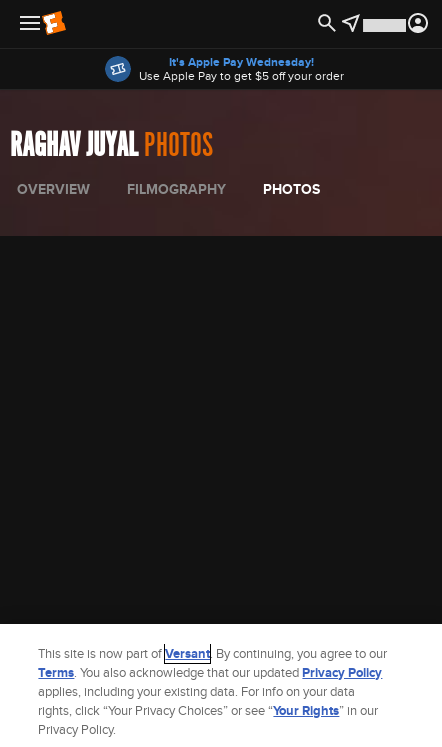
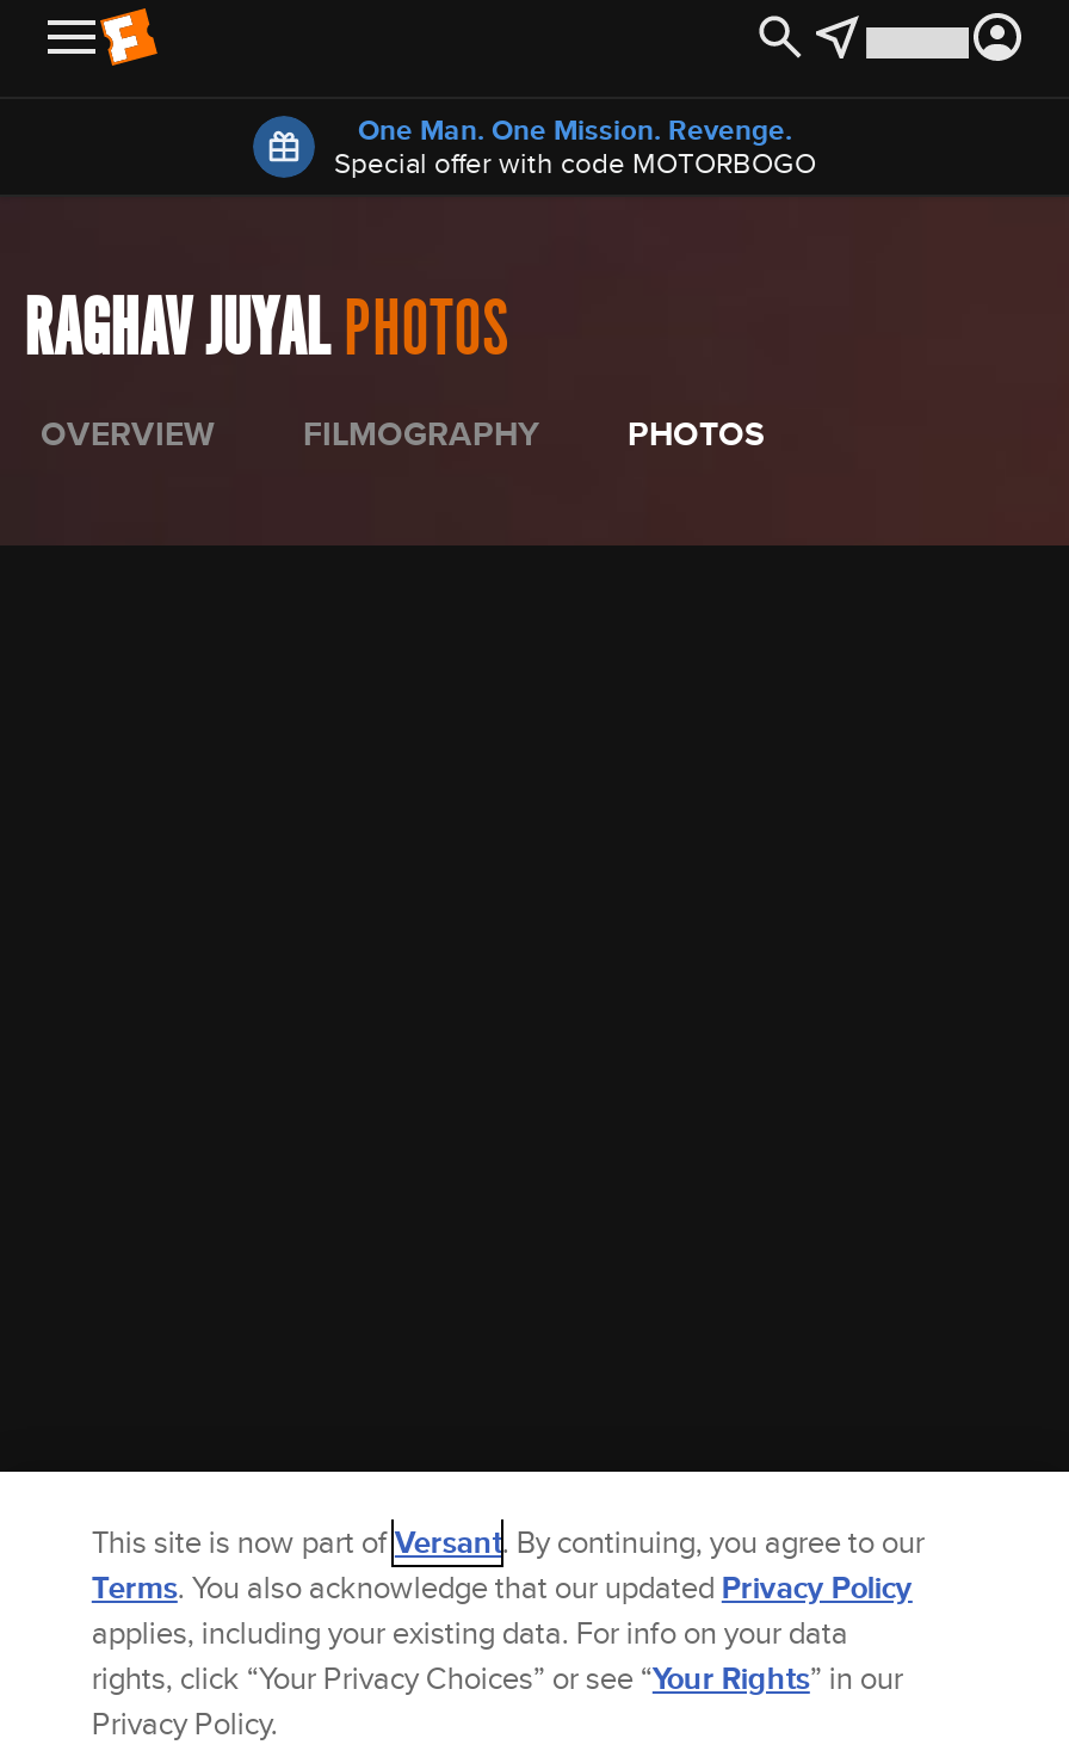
[138,53,343,84] It's Apple Pay Wednesday! | Use Apple Pay to get $5 off your order -> [334,109,816,183] One Man. One Mission. Revenge. | Special offer with code MOTORBOGO

